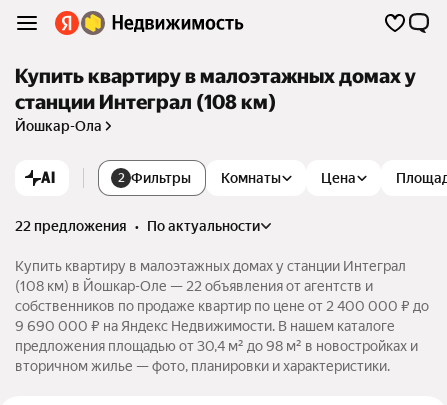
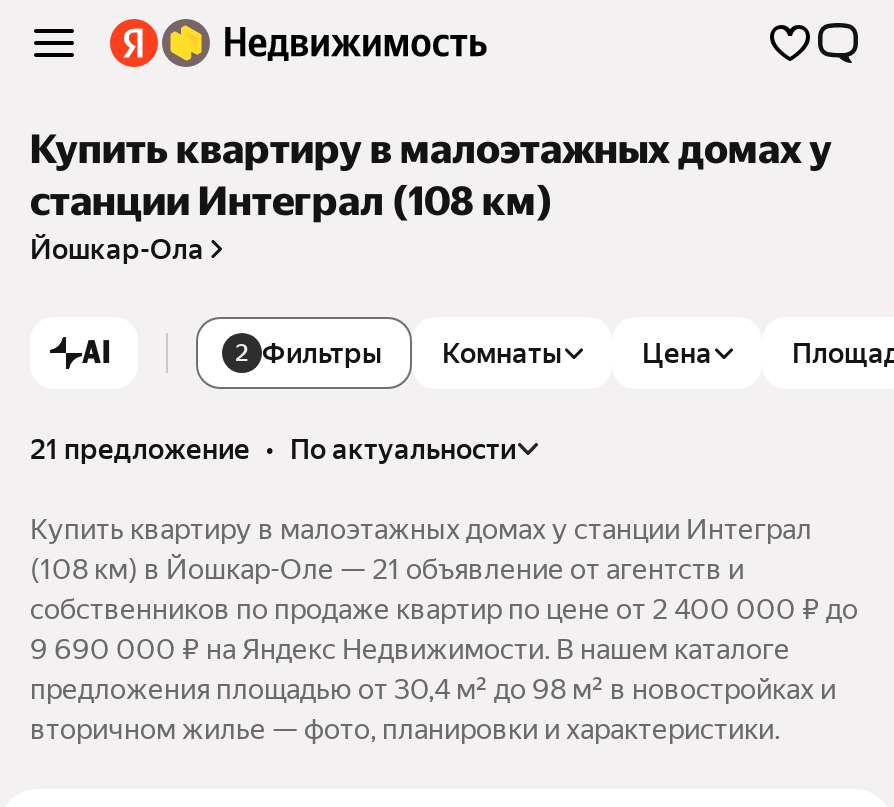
[15,218,260,234] 22 предложения • по актуальности -> [30,433,516,465] 21 предложение • по актуальности
[15,278,373,294] (108 км) в Йошкар-Оле — 22 объявления от агентств и -> [30,553,744,585] (108 км) в Йошкар-Оле — 21 объявление от агентств и

